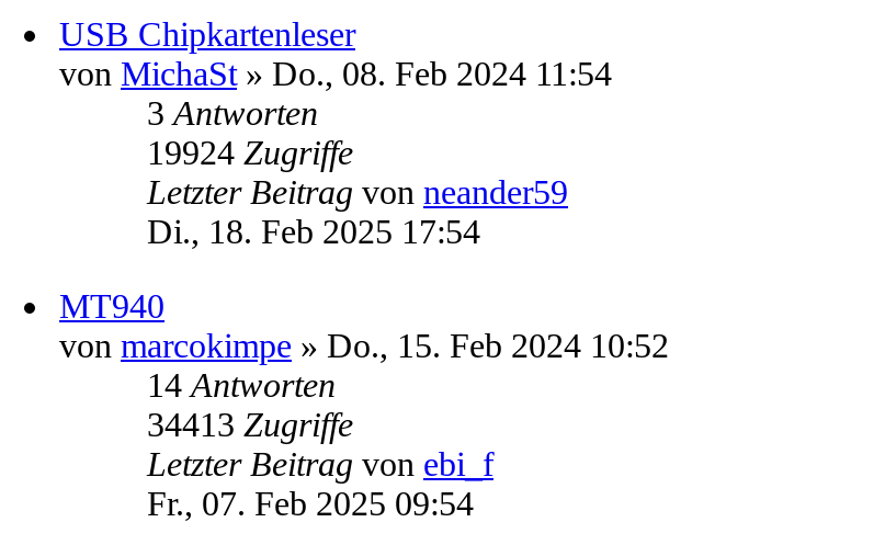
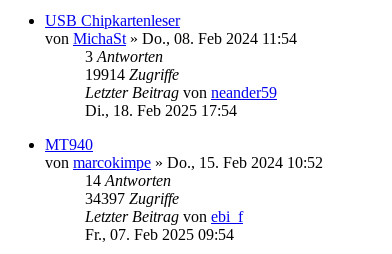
[147,134,353,171] 19924 Zugriffe -> [85,66,179,83] 19914 Zugriffe
[147,406,353,443] 34413 Zugriffe -> [85,190,179,207] 34397 Zugriffe

